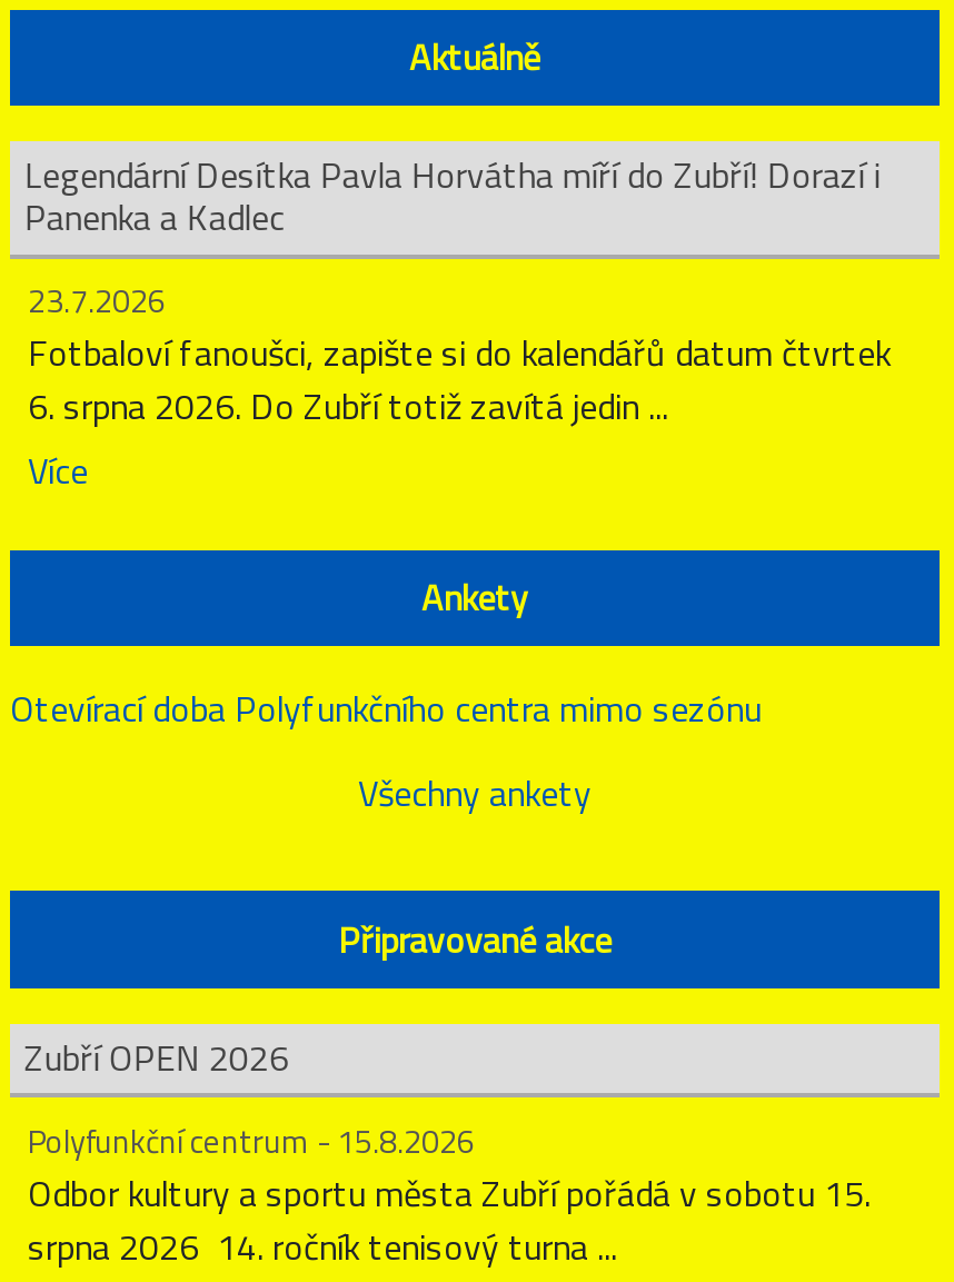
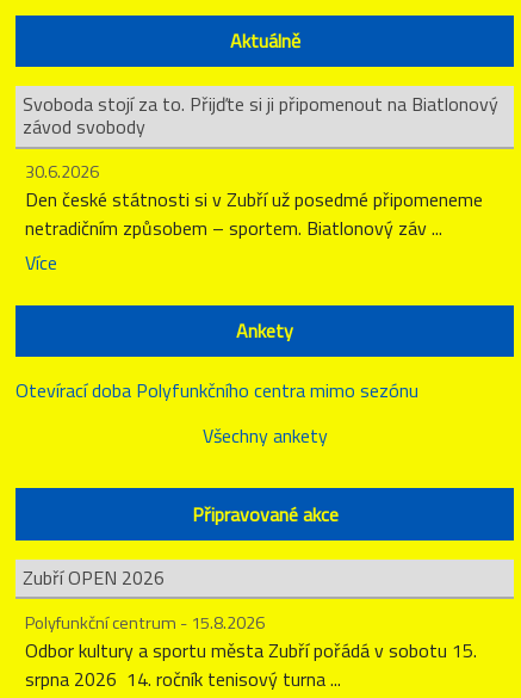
[24,148,880,244] Legendární Desítka Pavla Horvátha míří do Zubří! Dorazí i | Panenka a Kadlec -> [23,90,499,141] Svoboda stojí za to. Přijďte si ji připomenout na Biatlonový | závod svobody
[28,277,891,433] 23.7.2026 | Fotbaloví fanoušci, zapište si do kalendářů datum čtvrtek | 6. srpna 2026. Do Zubří totiž zavítá jedin ... -> [25,159,483,242] 30.6.2026 | Den české státnosti si v Zubří už posedmé připomeneme | netradičním způsobem – sportem. Biatlonový záv ...

